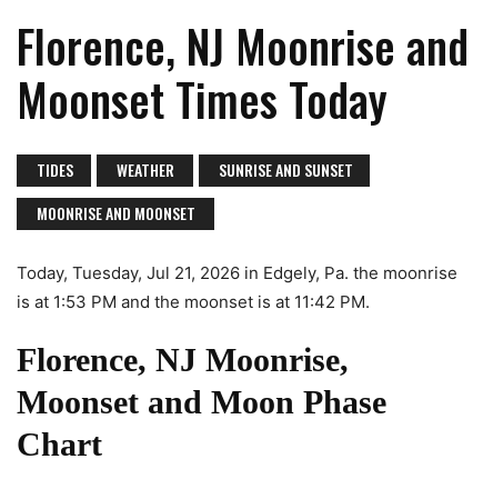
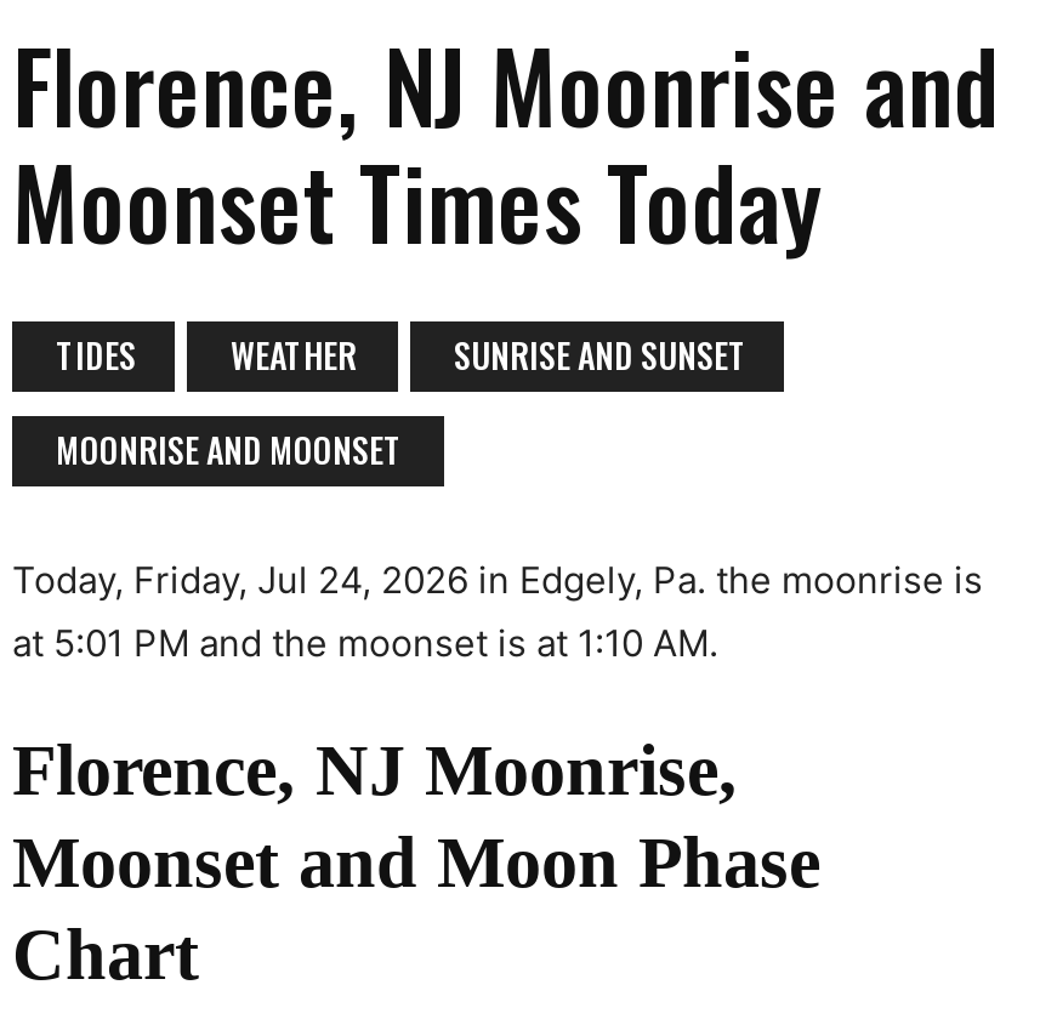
[17,262,457,312] Today, Tuesday, Jul 21, 2026 in Edgely, Pa. the moonrise | is at 1:53 PM and the moonset is at 11:42 PM. -> [12,557,983,666] Today, Friday, Jul 24, 2026 in Edgely, Pa. the moonrise is | at 5:01 PM and the moonset is at 1:10 AM.

